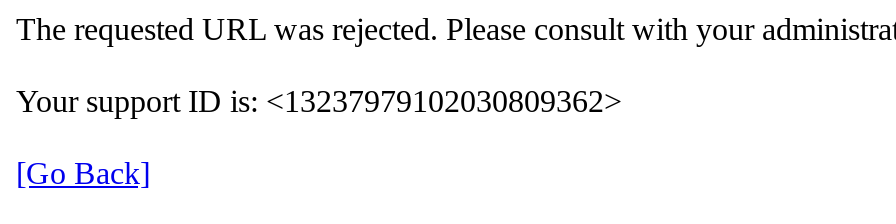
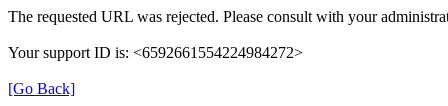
[16,84,622,118] Your support ID is: <13237979102030809362> -> [8,44,303,61] Your support ID is: <6592661554224984272>

